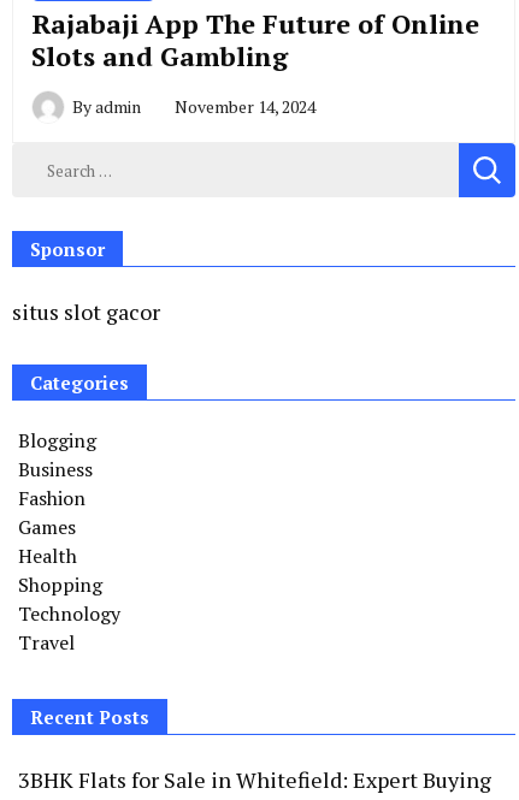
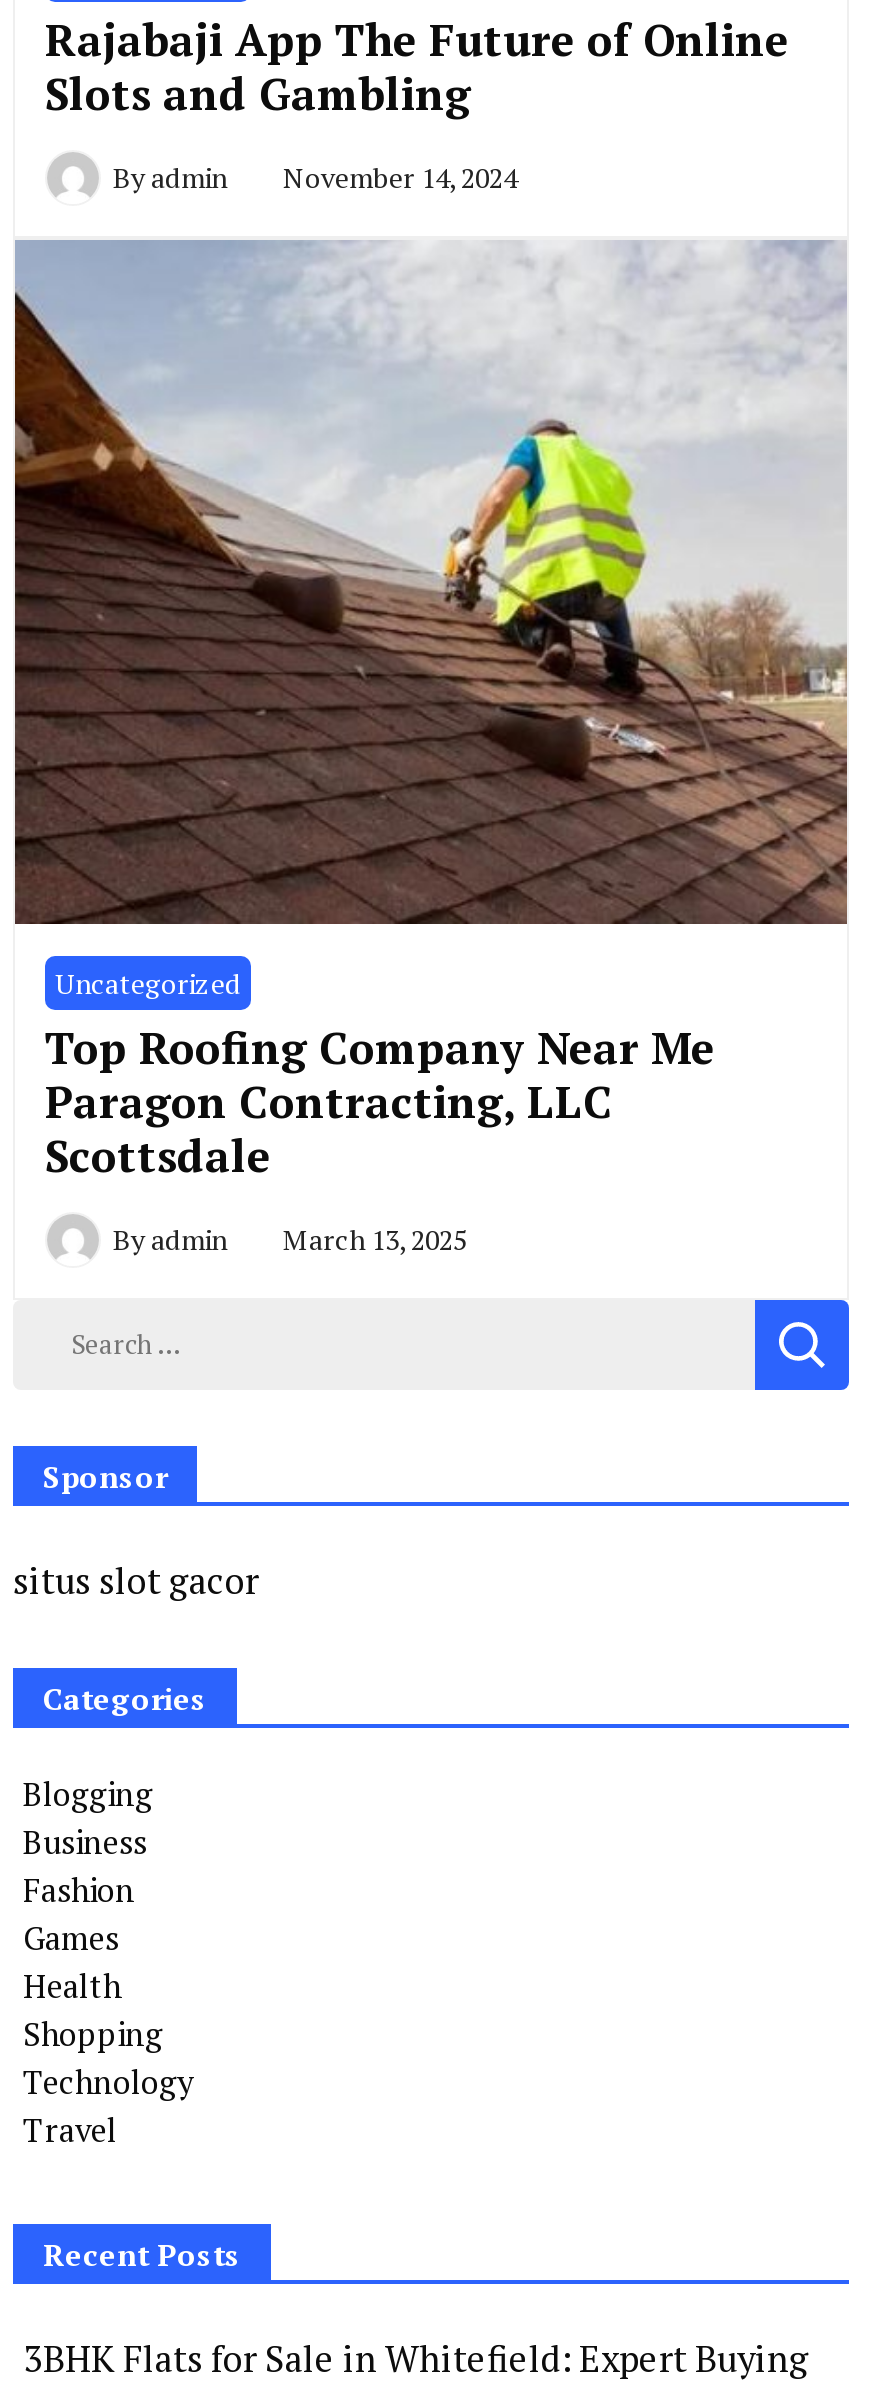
none -> [13,238,849,1257] [image] | Uncategorized | Top Roofing Company Near Me | Paragon Contracting, LLC | Scottsdale | Byadmin | March 13, 2025

